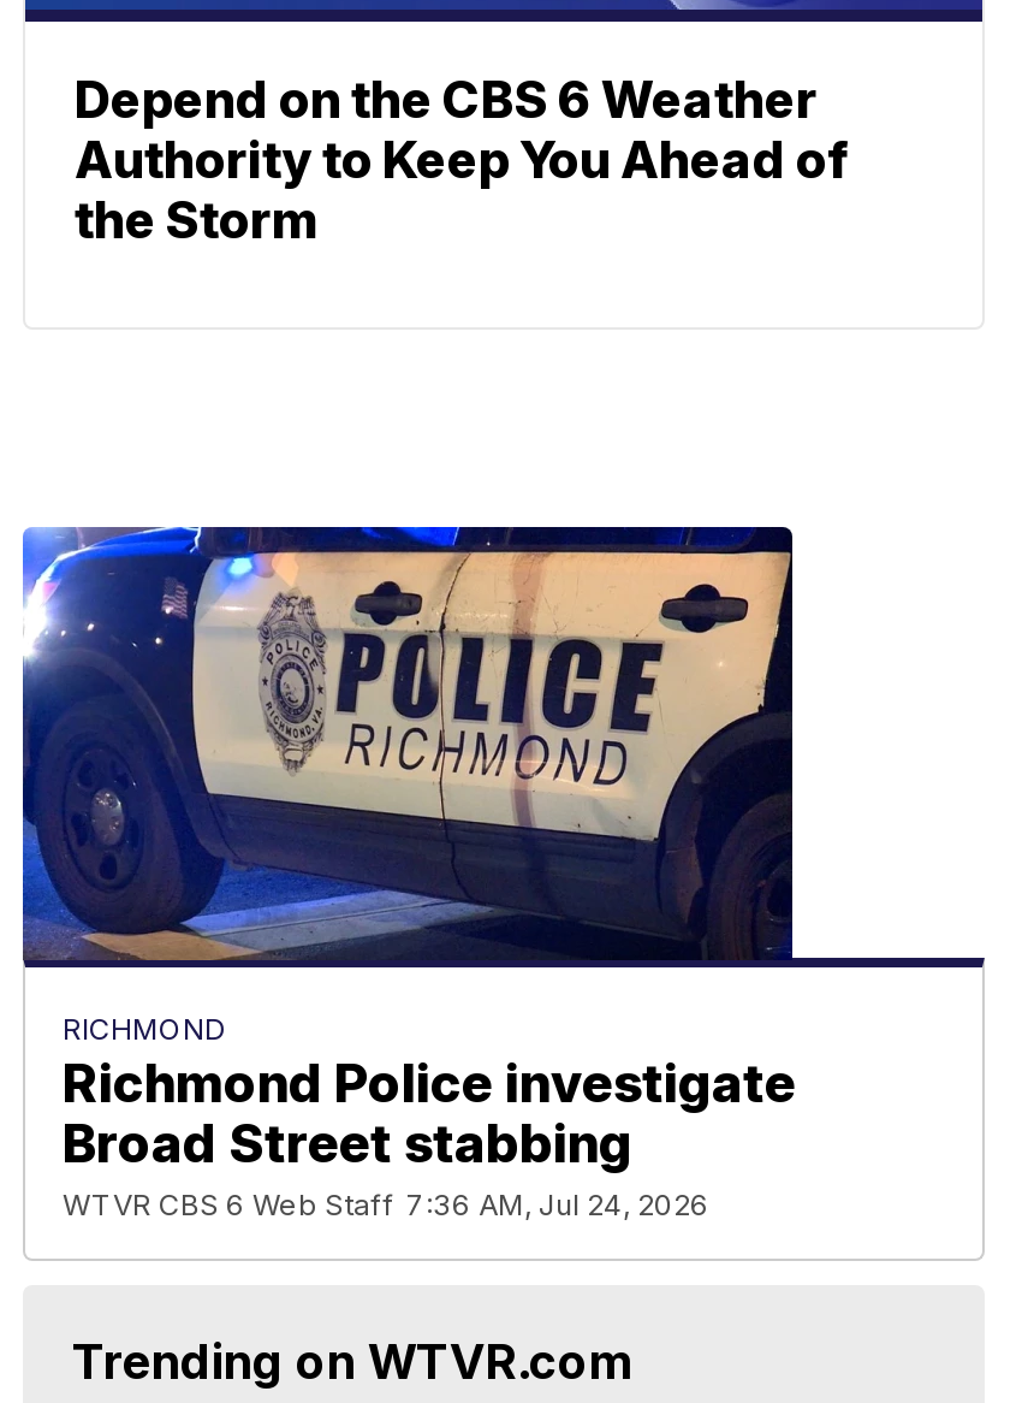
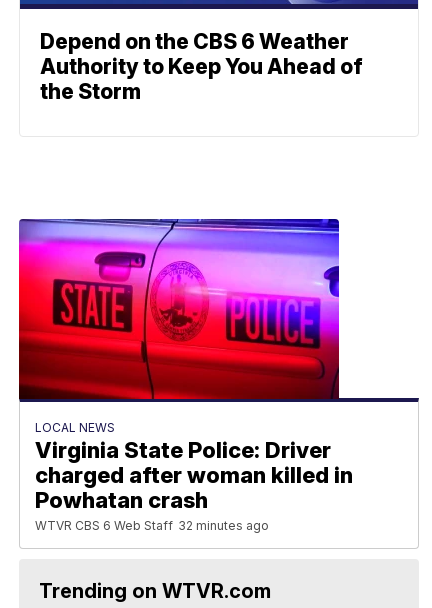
[20,525,796,1222] [image] | RICHMOND | Richmond Police investigate | Broad Street stabbing | WTVR CBS 6 Web Staff 7:36 AM, Jul 24, 2026 -> [18,218,353,533] [image] | LOCAL NEWS | Virginia State Police: Driver | charged after woman killed in | Powhatan crash | WTVR CBS 6 Web Staff 32 minutes ago

